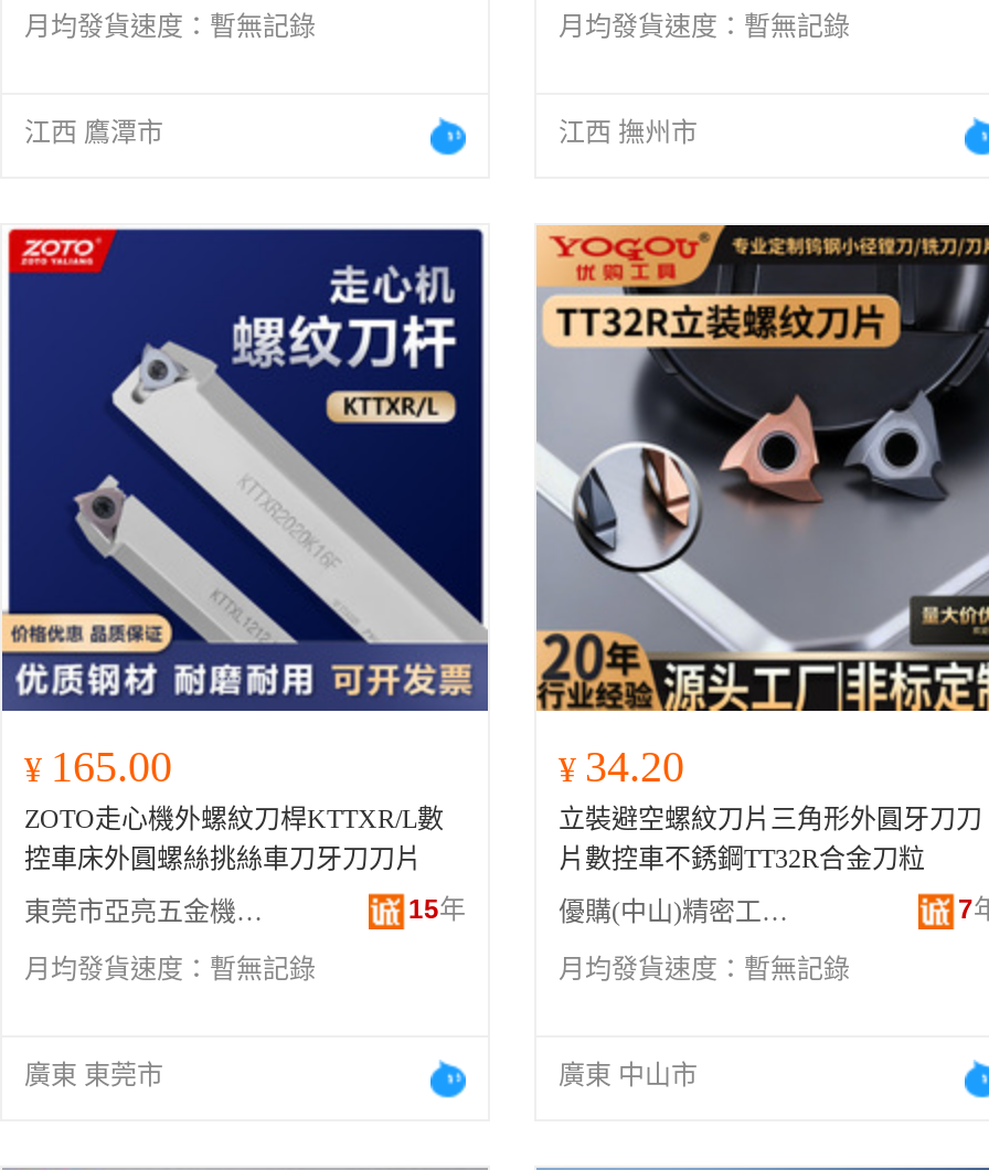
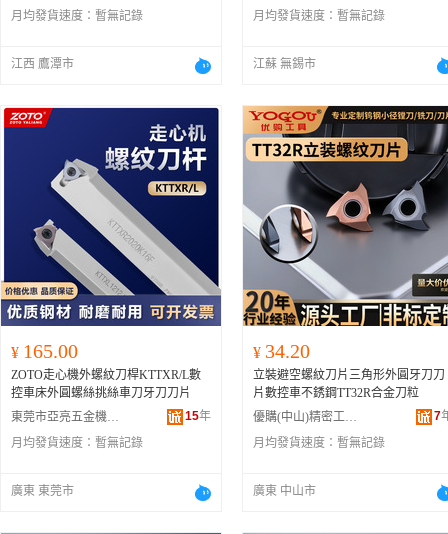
[559,117,698,148] 江西 撫州市 -> [253,57,316,71] 江蘇 無錫市

